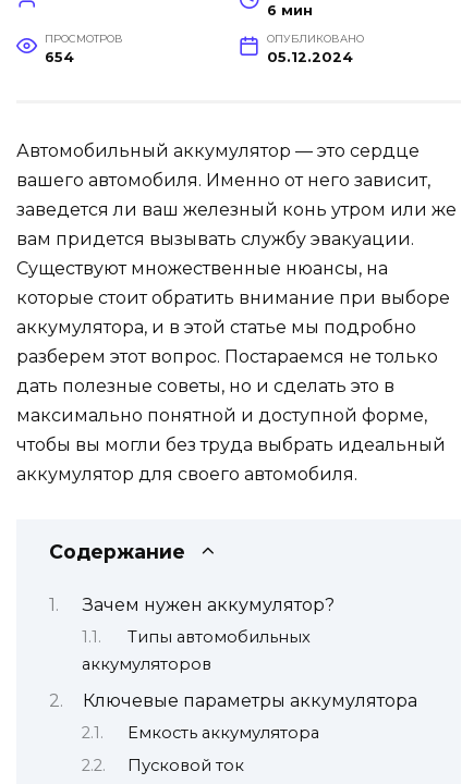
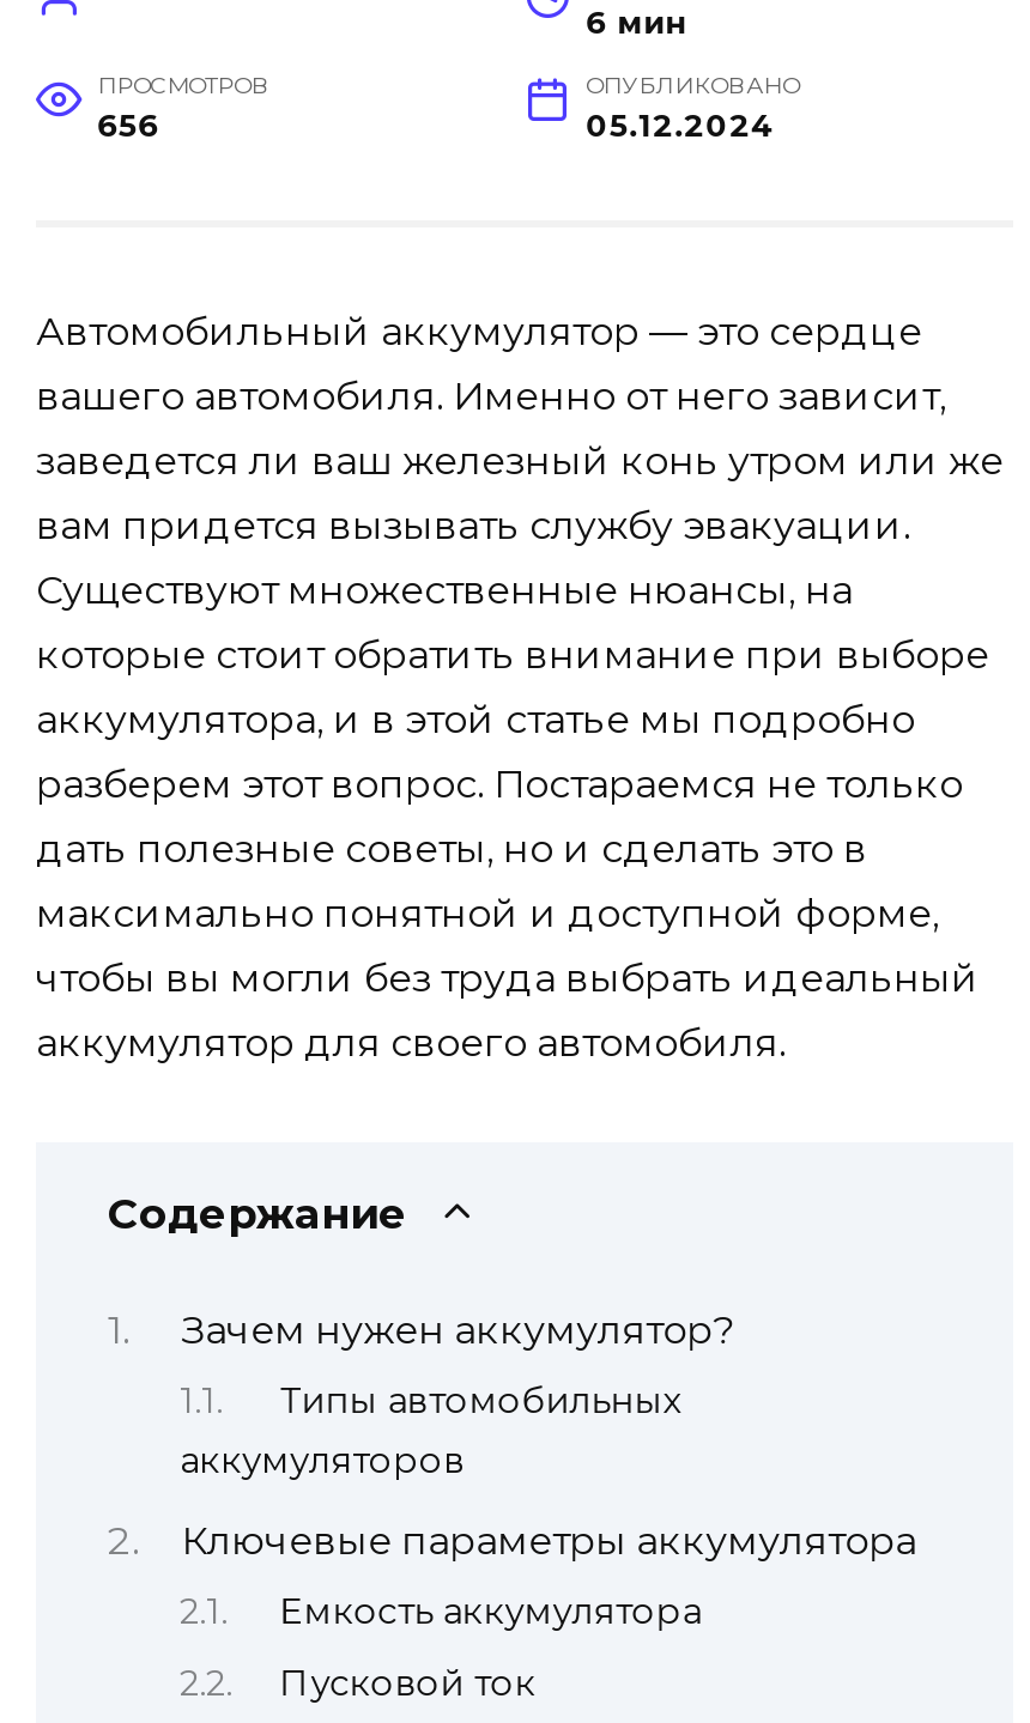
[44,49,74,66] 654 -> [97,109,160,145] 656

